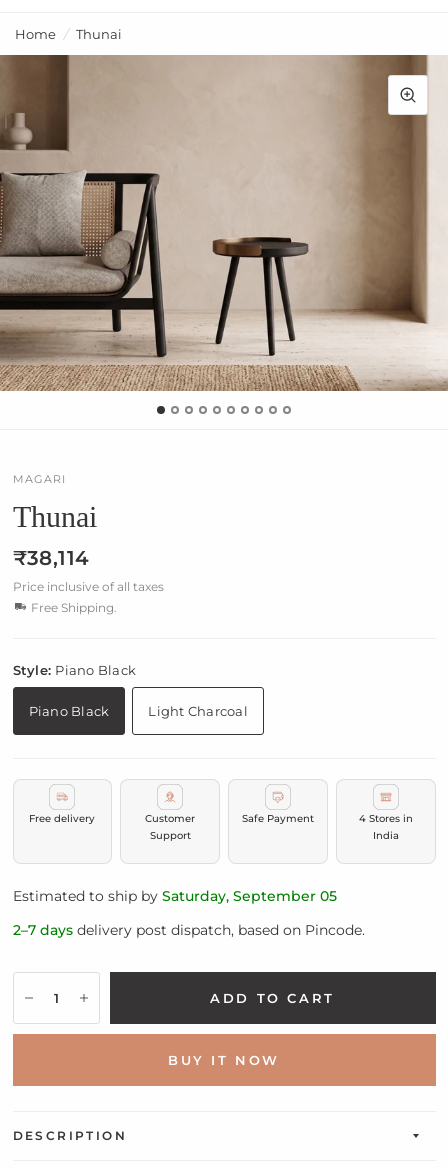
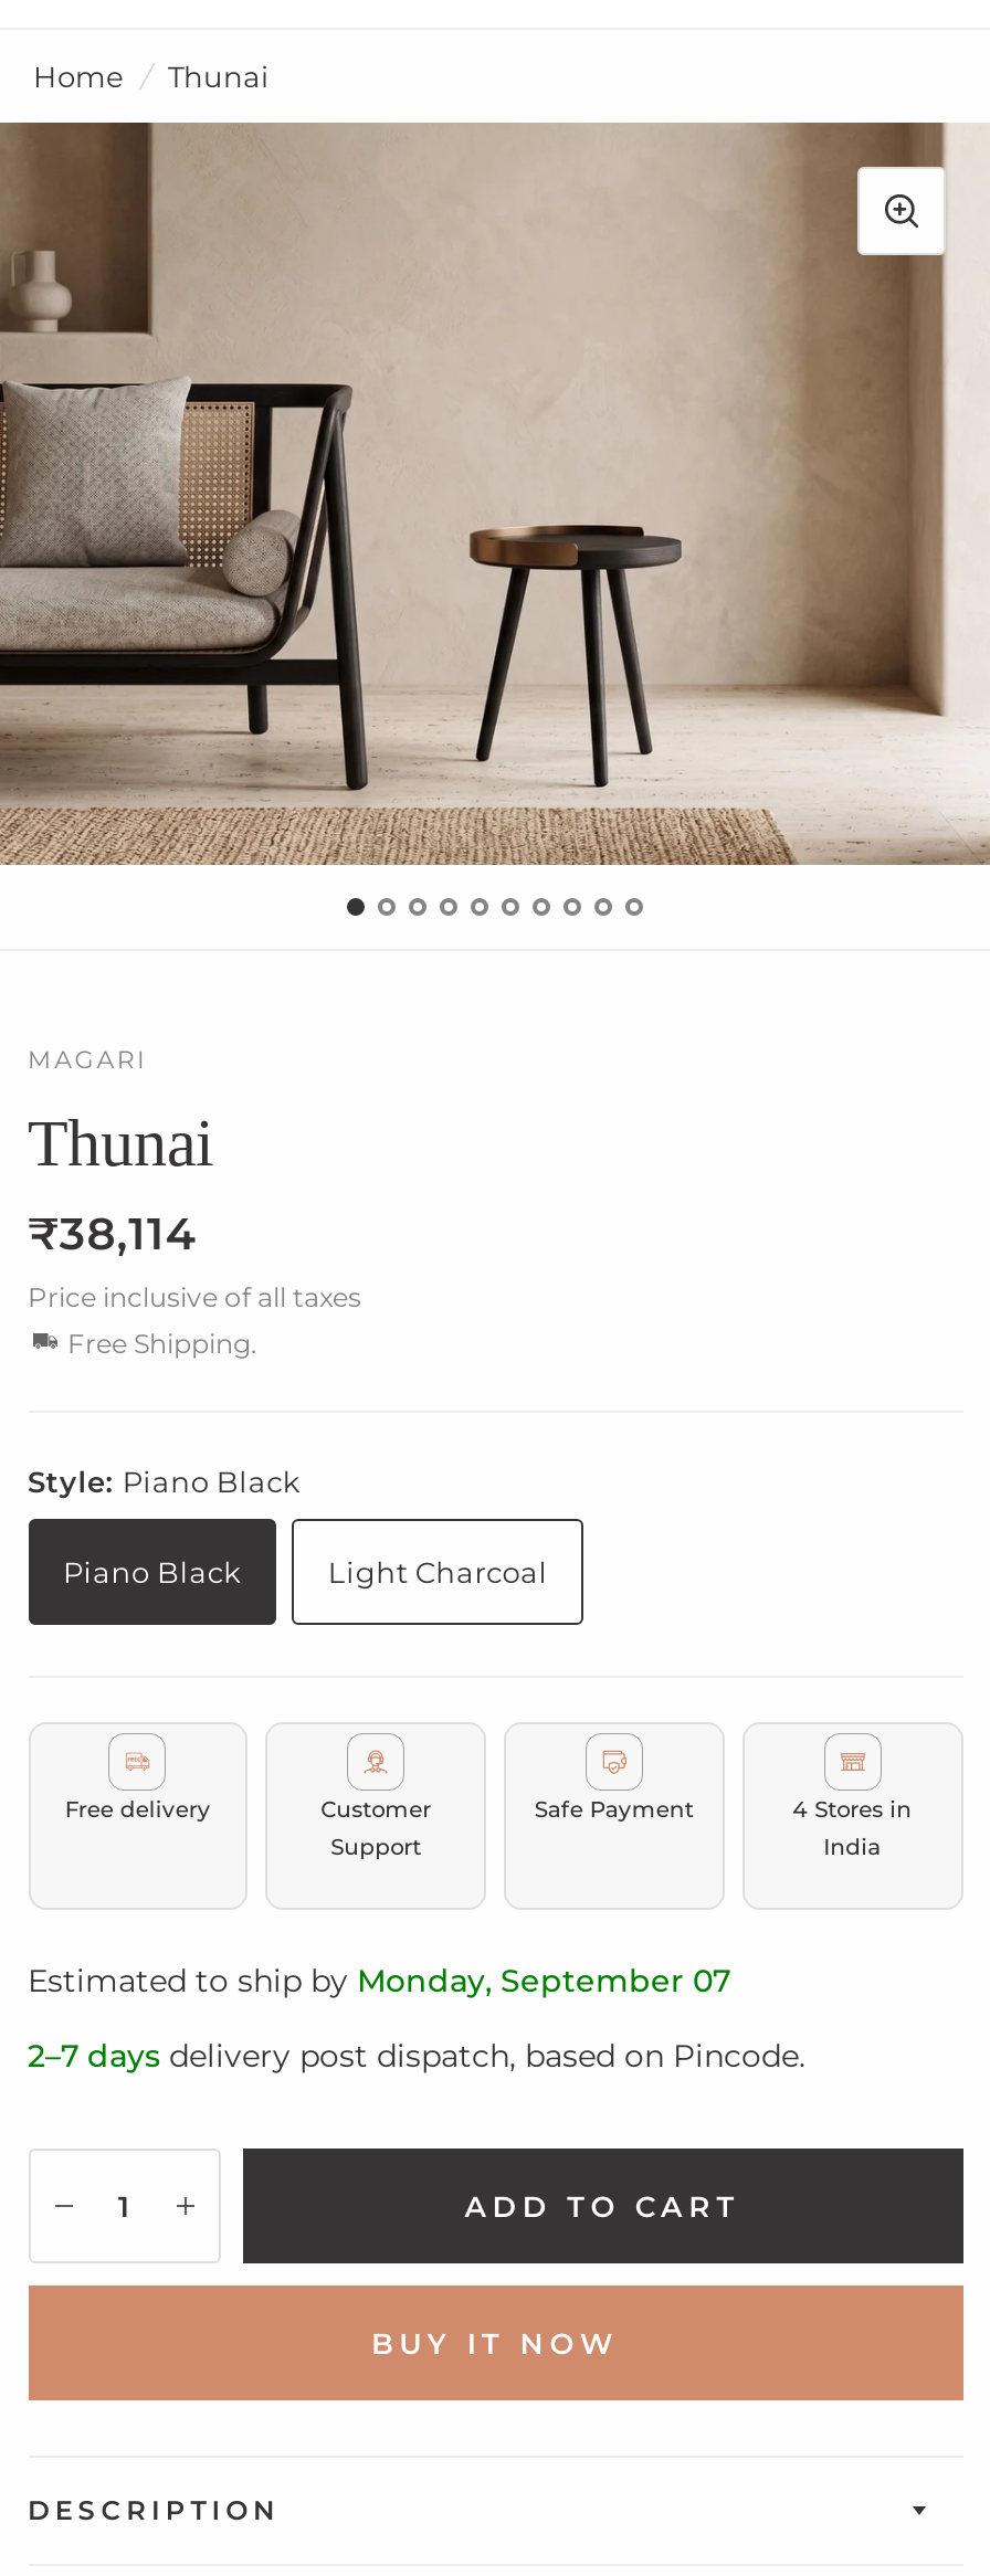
[12,887,336,905] Estimated to ship by Saturday, September 05 -> [28,1961,730,2000] Estimated to ship by Monday, September 07

